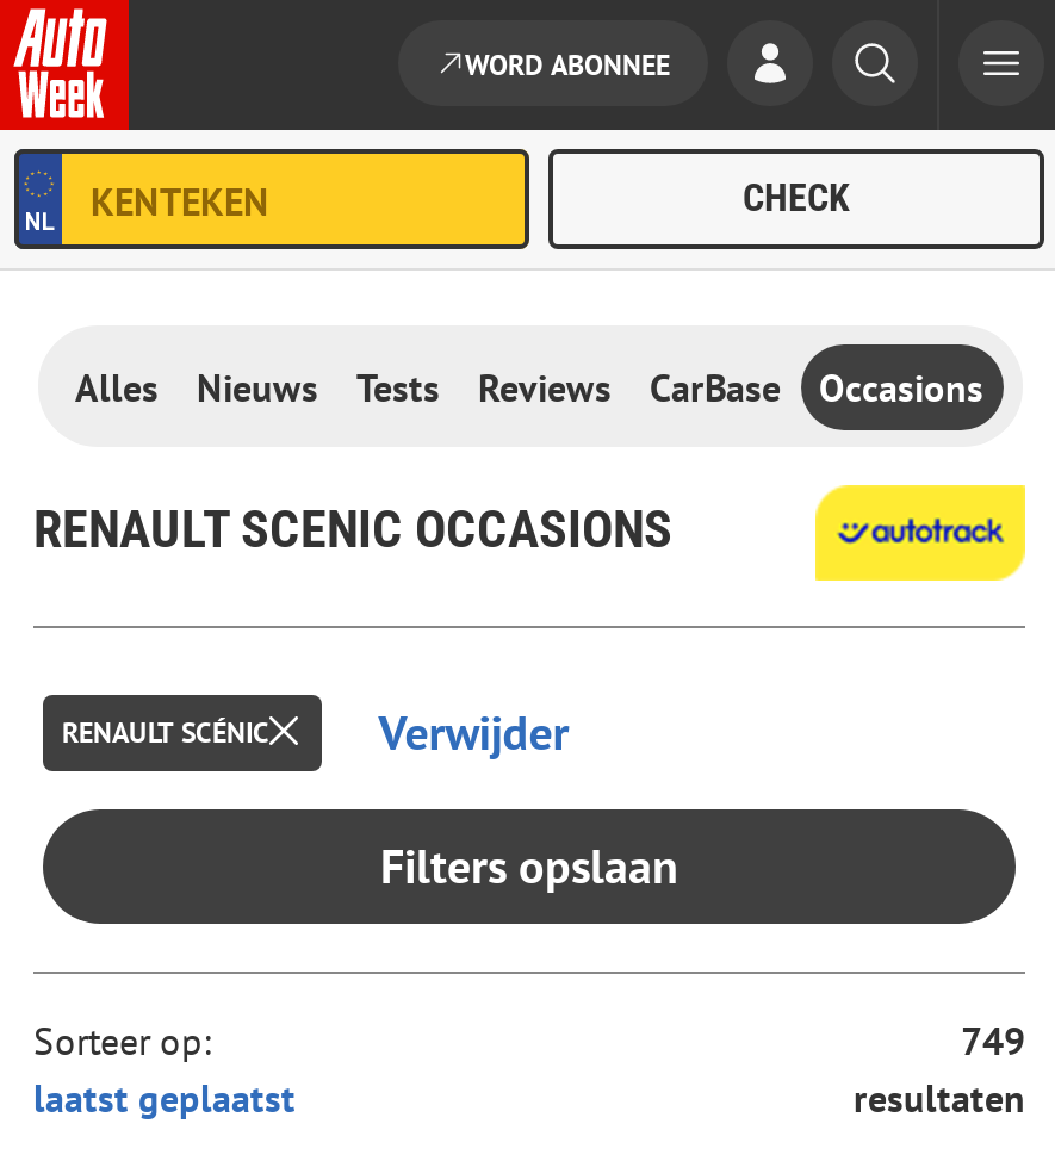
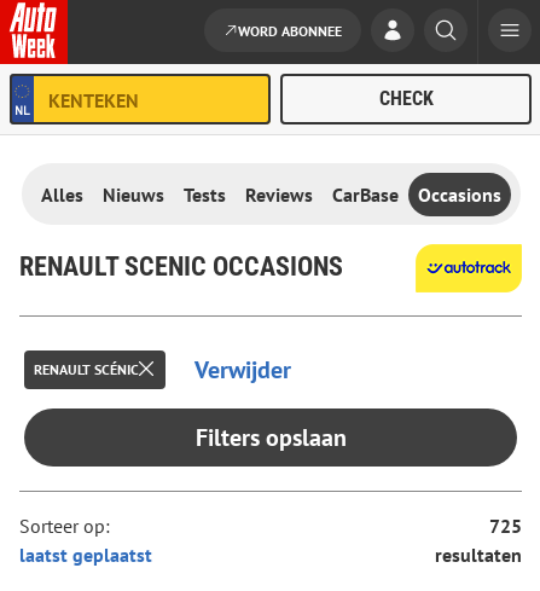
[961,1017,1025,1064] 749 -> [489,514,522,538] 725

